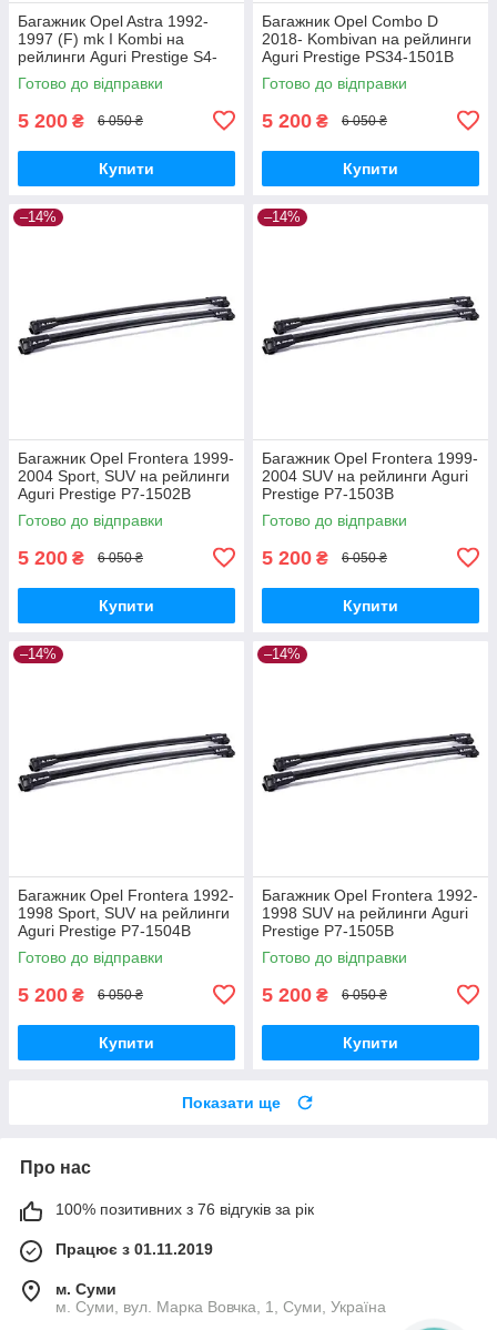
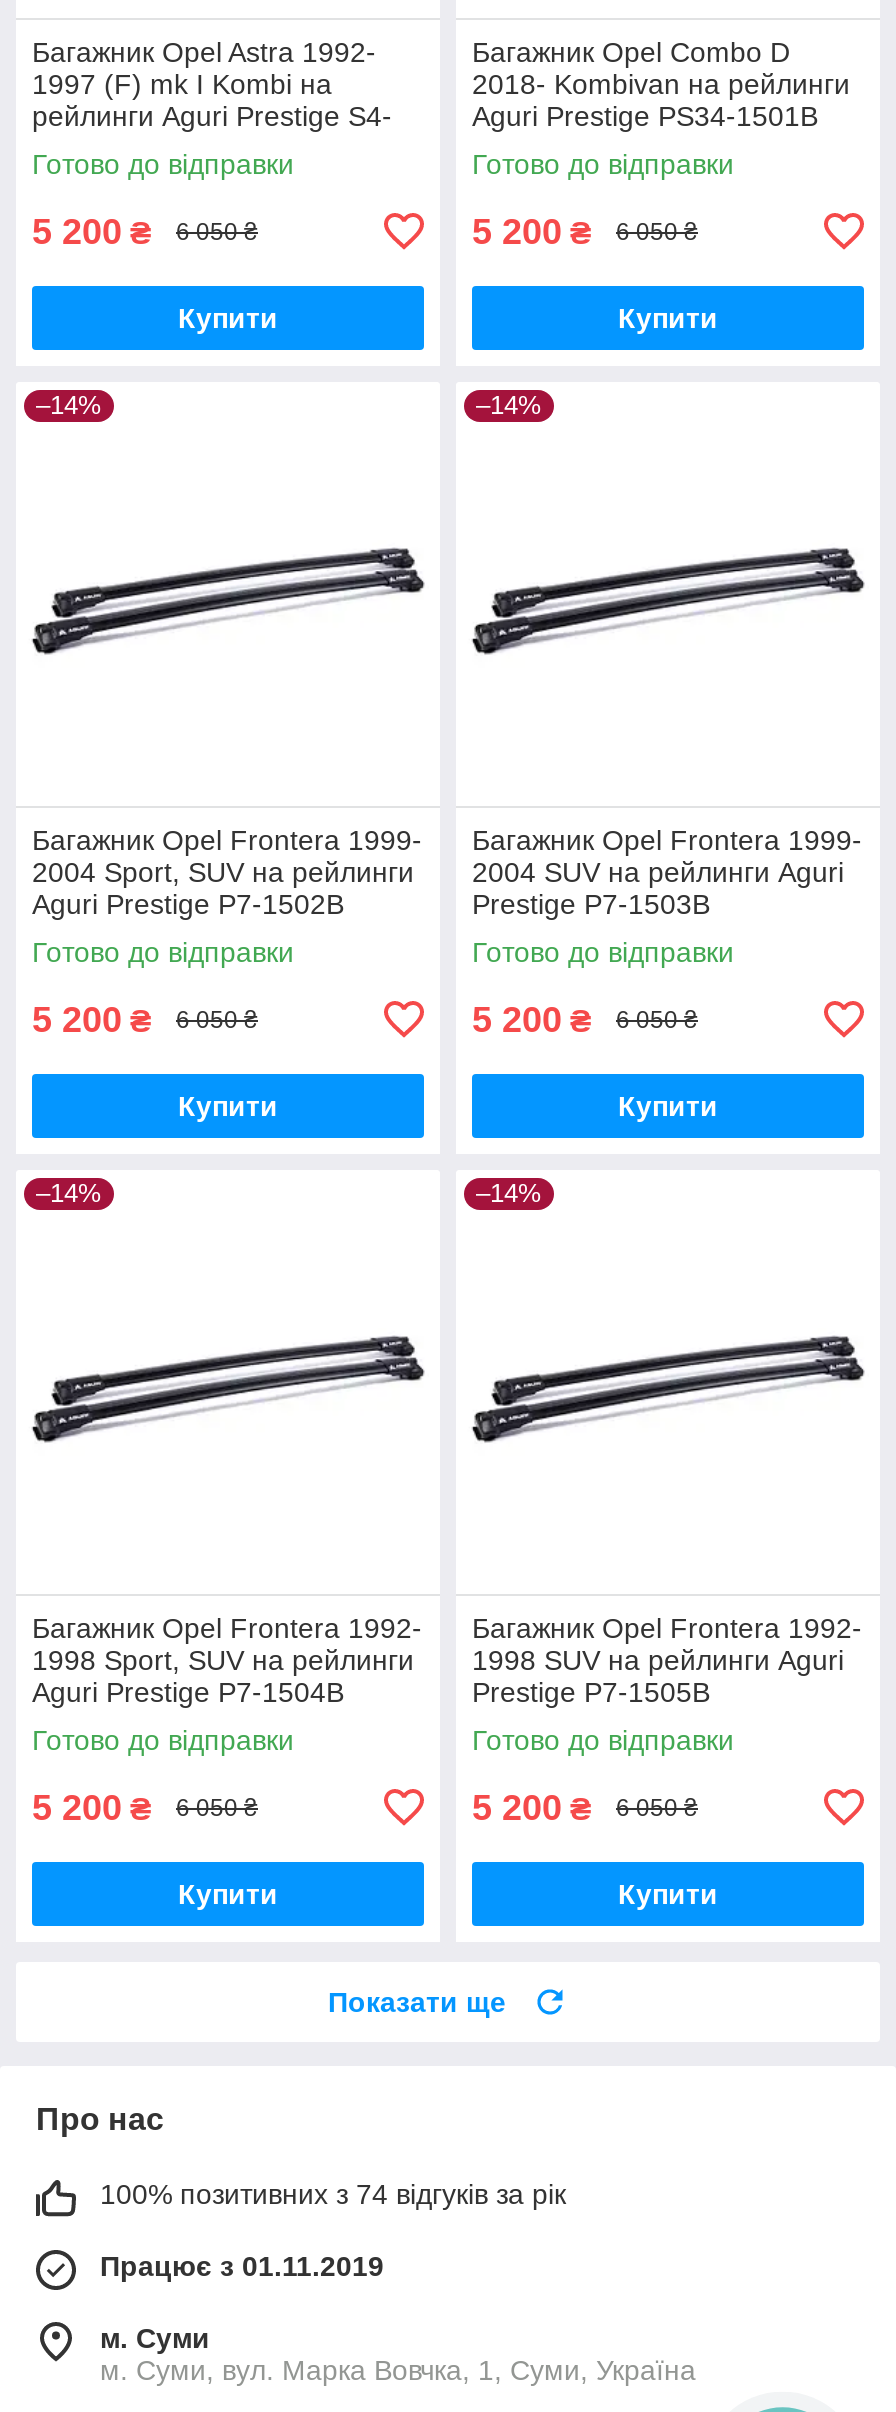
[55,1200,314,1218] 100% позитивних з 76 відгуків за рік -> [100,2178,566,2210] 100% позитивних з 74 відгуків за рік

